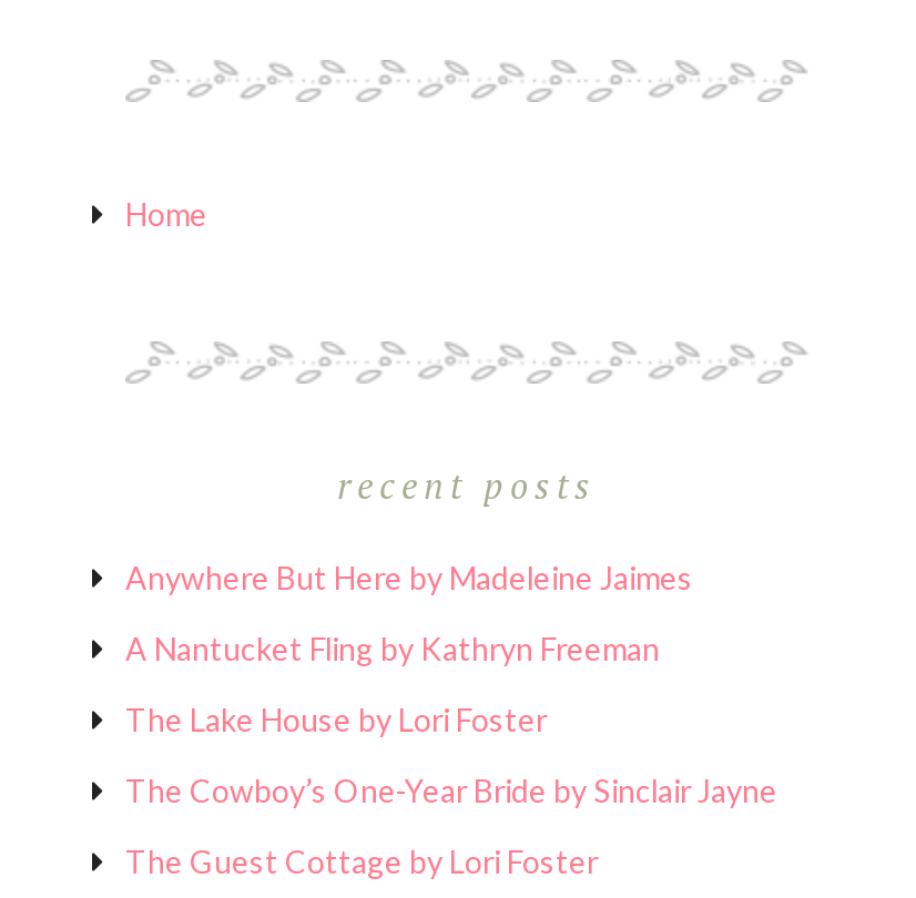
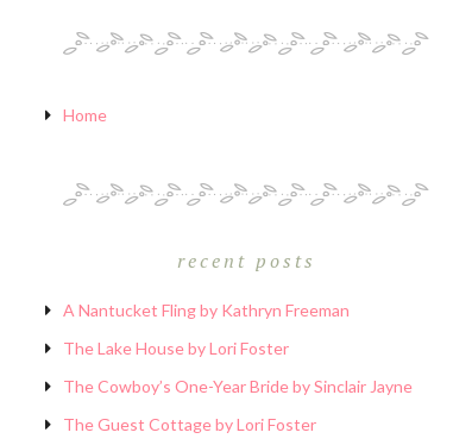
[125,559,693,596] Anywhere But Here by Madeleine Jaimes -> none

